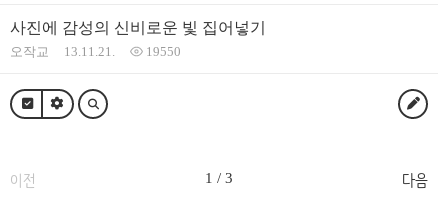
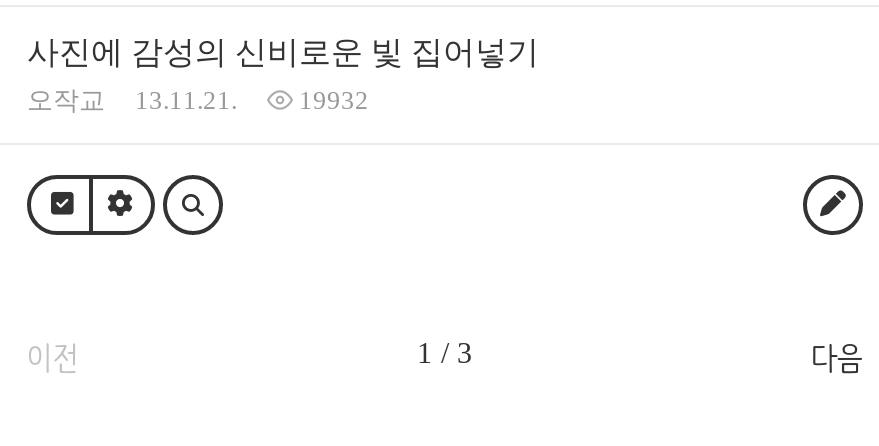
[10,44,181,59] 오작교 13.11.21. 19550 -> [27,85,369,115] 오작교 13.11.21. 19932

